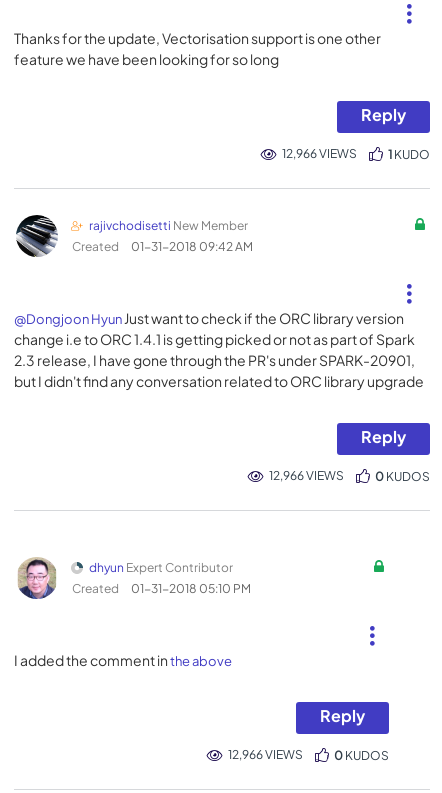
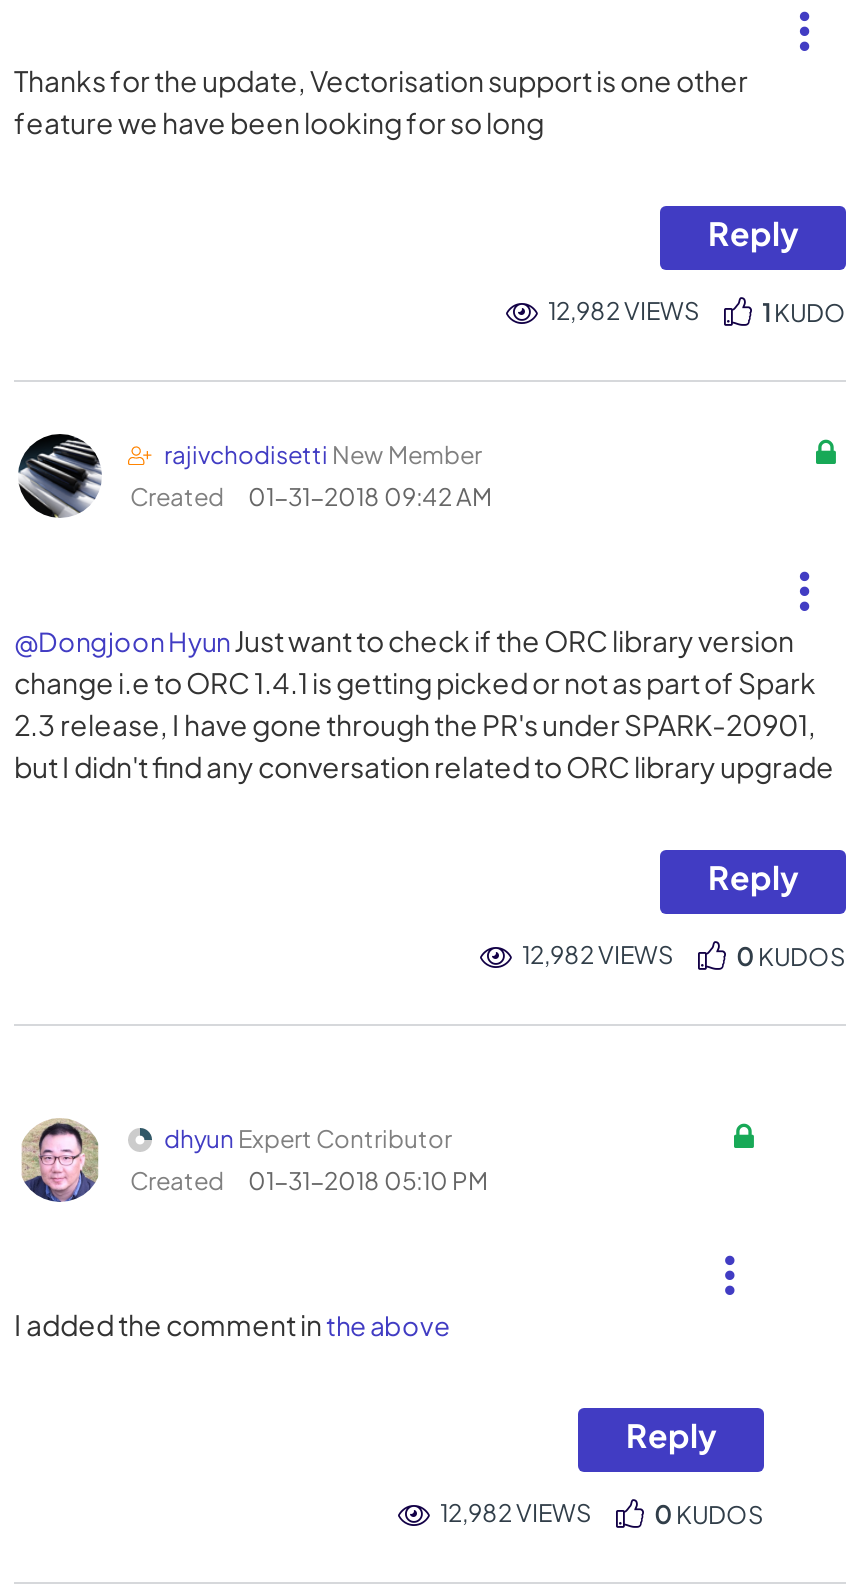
[282,146,357,161] 12,966 VIEWS -> [548,296,700,326] 12,982 VIEWS
[269,468,344,483] 12,966 VIEWS -> [522,940,674,970] 12,982 VIEWS
[228,747,303,762] 12,966 VIEWS -> [440,1498,592,1528] 12,982 VIEWS

